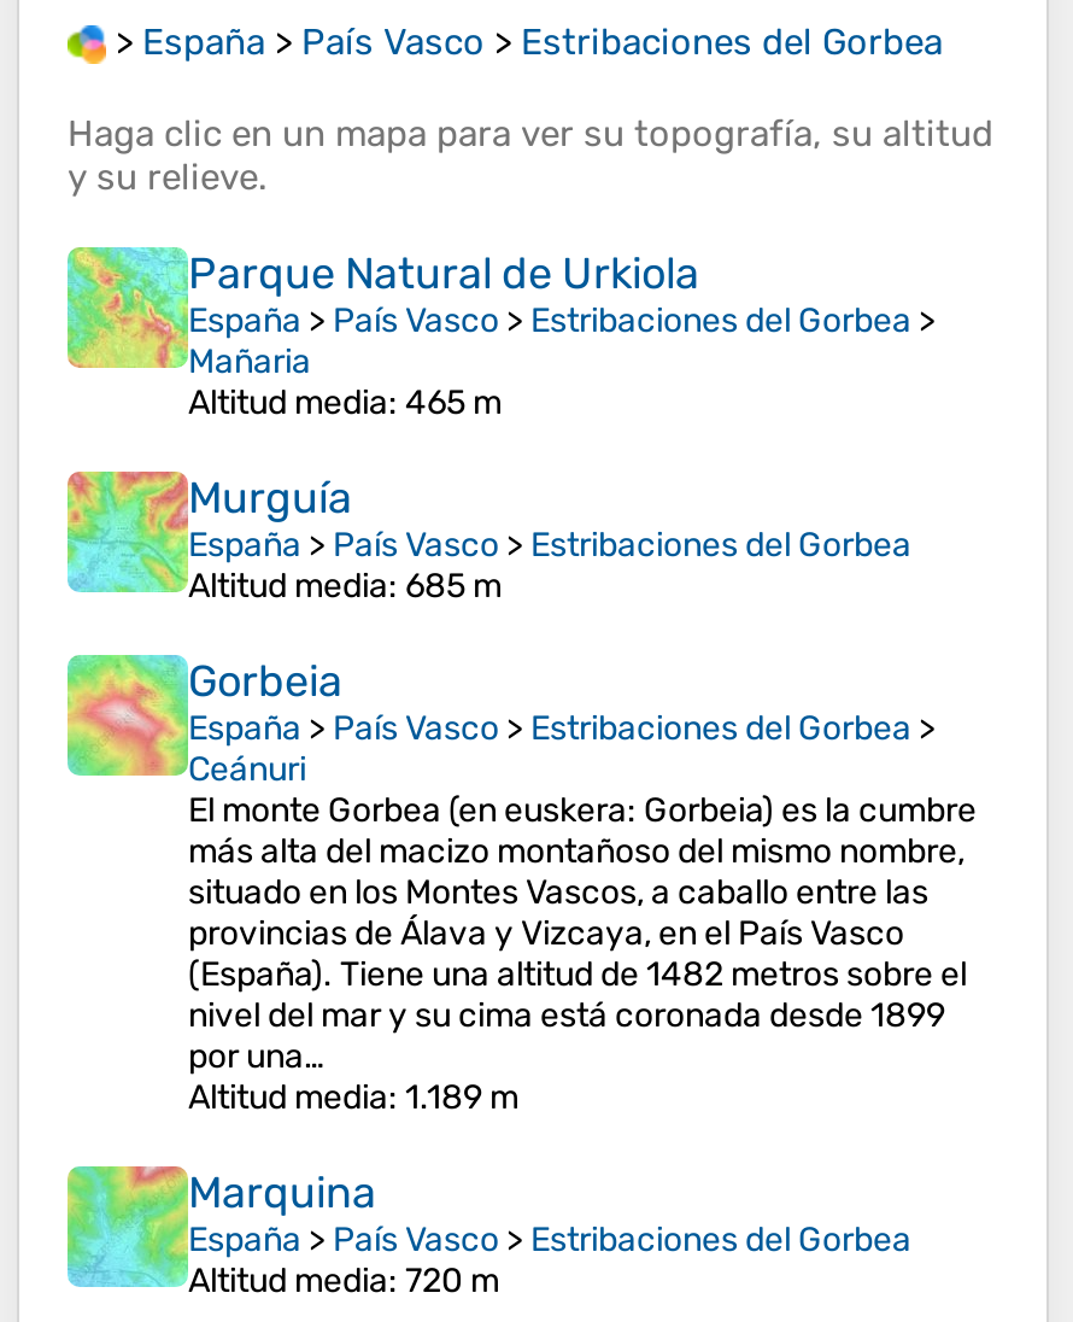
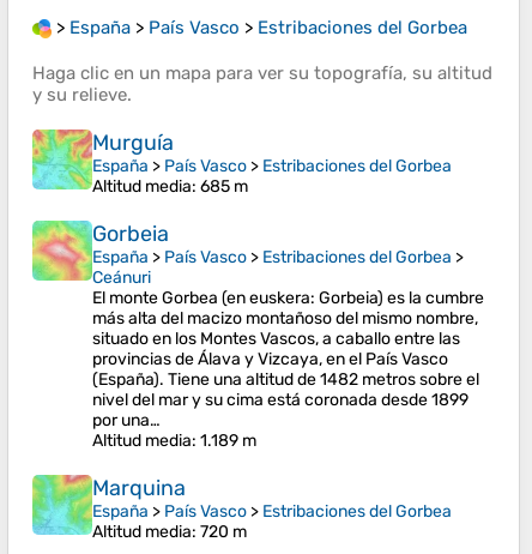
[65,245,936,424] [image] | Parque Natural de Urkiola | España > País Vasco > Estribaciones del Gorbea > | Mañaria | Altitud media: 465 m -> none

